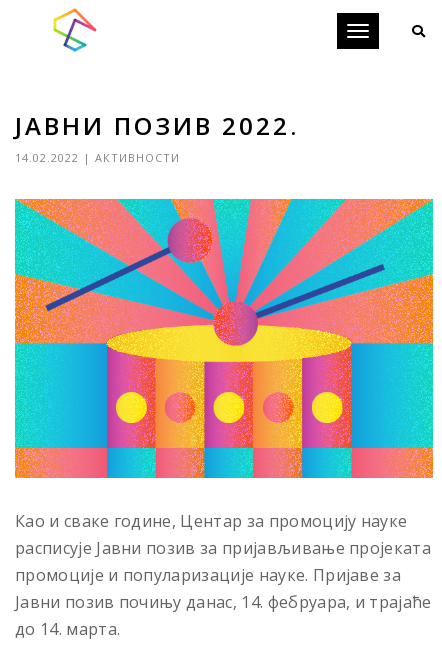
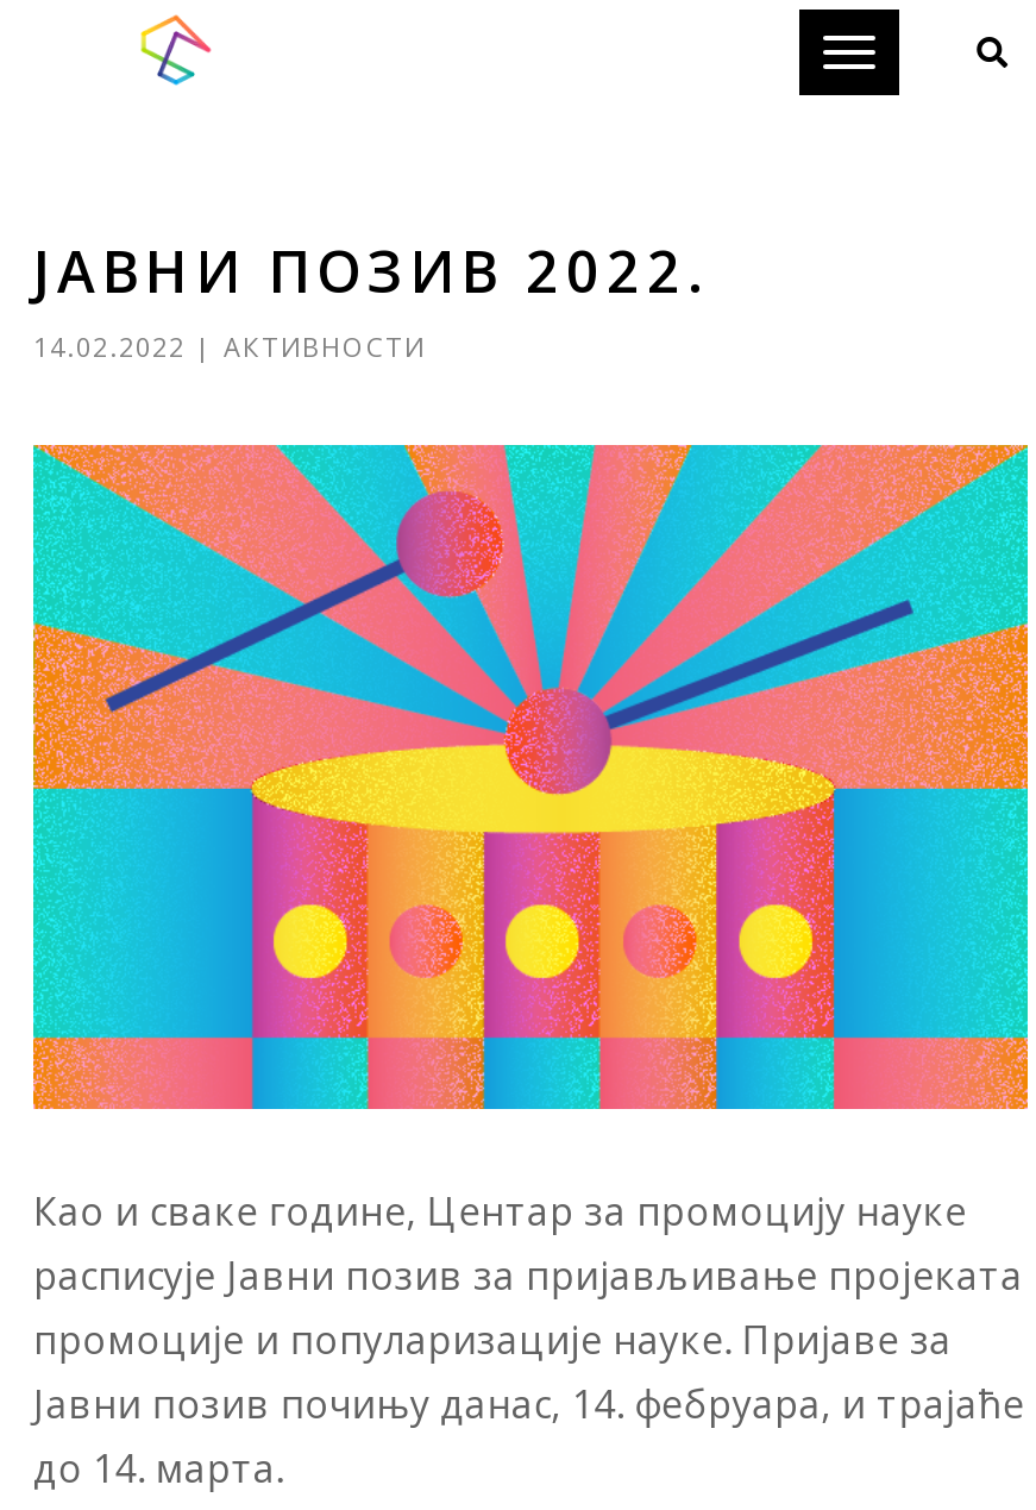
[52,8,97,52] [image] -> [124,19,219,95] [image]

